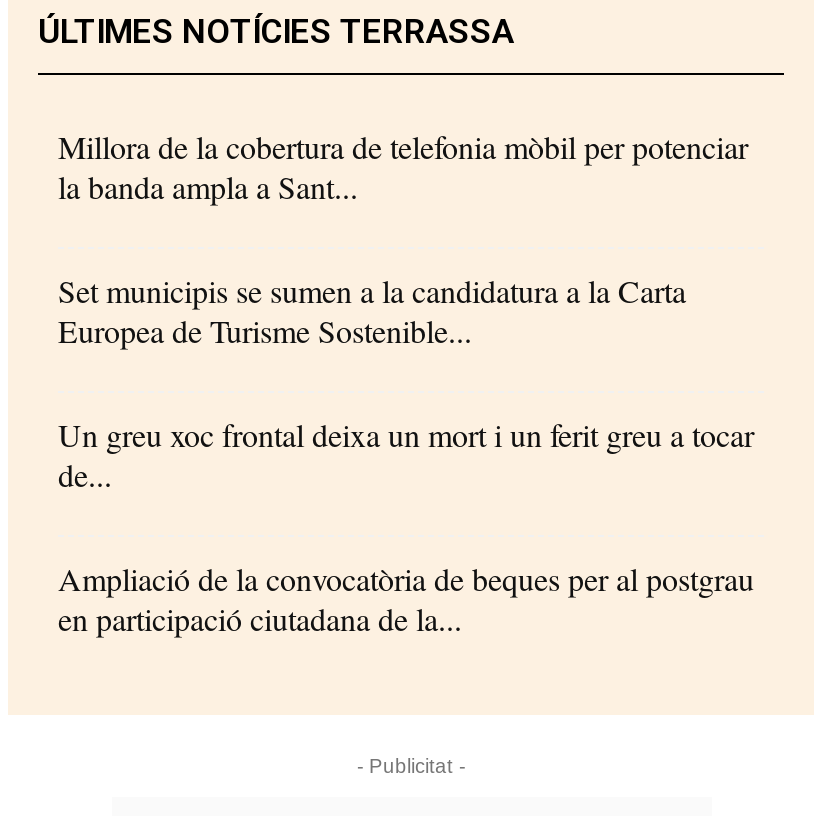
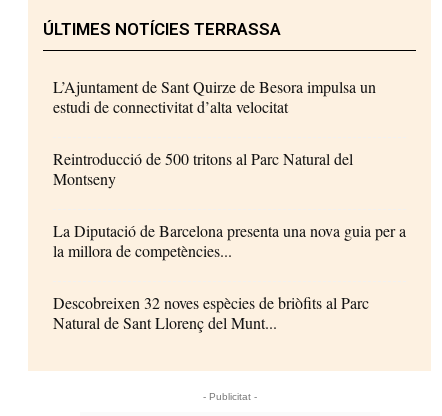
[58,124,748,206] Millora de la cobertura de telefonia mòbil per potenciar | la banda ampla a Sant... -> [53,76,376,117] L’Ajuntament de Sant Quirze de Besora impulsa un | estudi de connectivitat d’alta velocitat
[58,268,686,350] Set municipis se sumen a la candidatura a la Carta | Europea de Turisme Sostenible... -> [53,148,353,189] Reintroducció de 500 tritons al Parc Natural del | Montseny
[58,412,754,494] Un greu xoc frontal deixa un mort i un ferit greu a tocar | de... -> [53,220,406,261] La Diputació de Barcelona presenta una nova guia per a | la millora de competències...
[58,556,754,638] Ampliació de la convocatòria de beques per al postgrau | en participació ciutadana de la... -> [53,292,369,333] Descobreixen 32 noves espècies de briòfits al Parc | Natural de Sant Llorenç del Munt...

